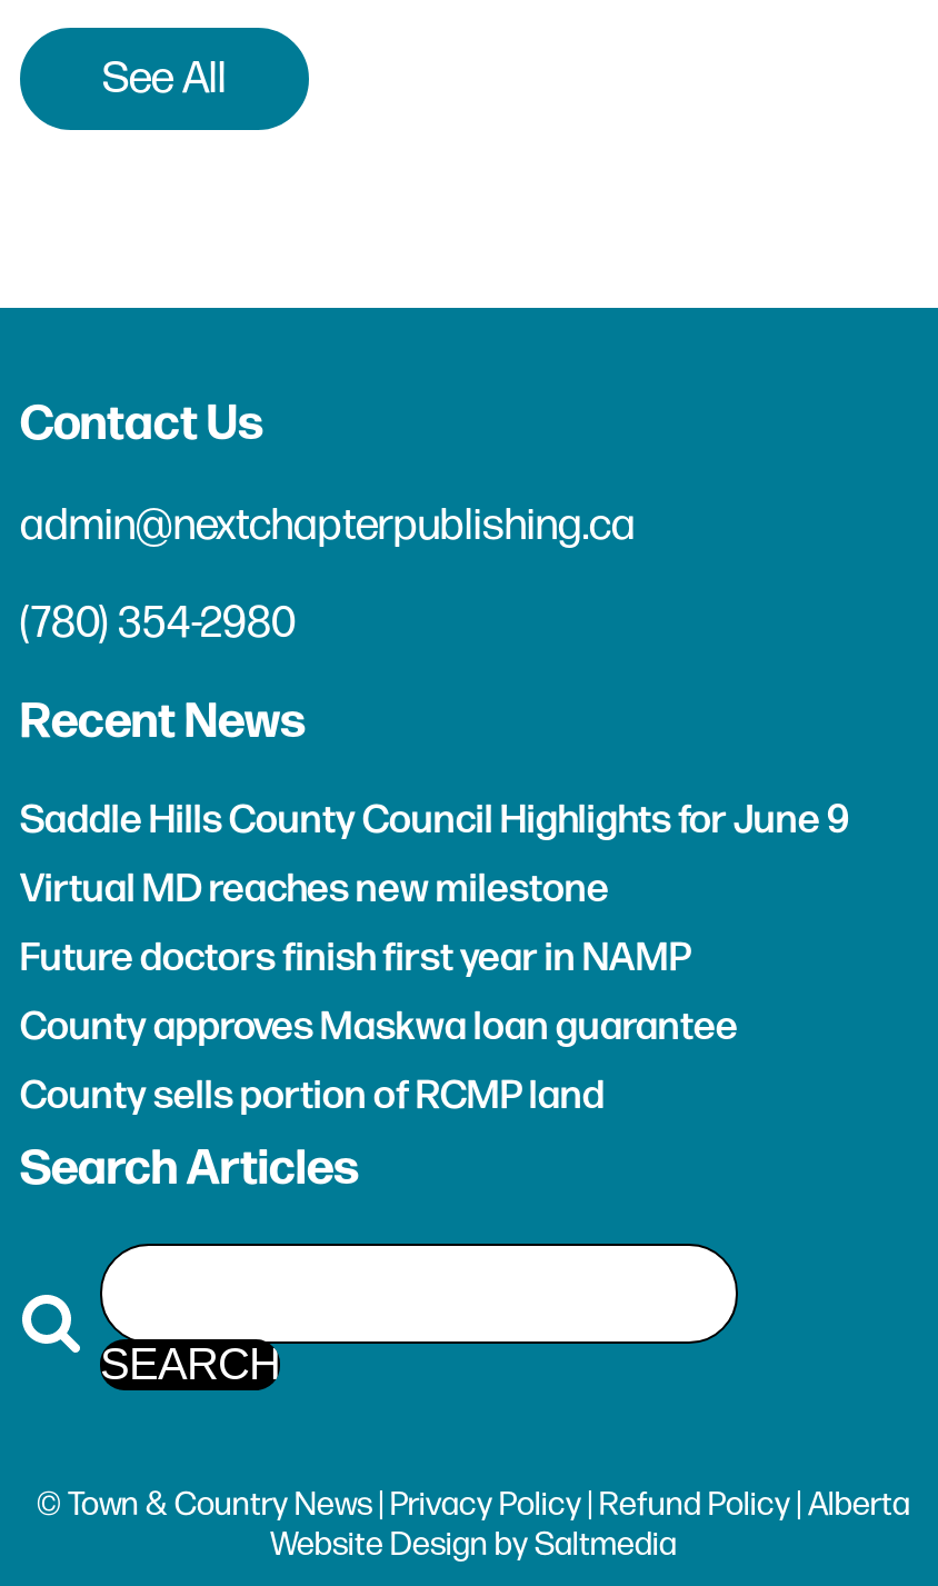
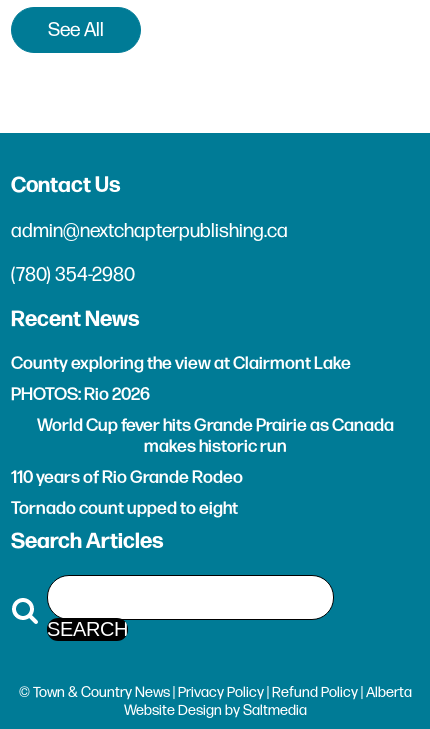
[20,797,856,844] Saddle Hills County Council Highlights for June 9 -> [11,353,351,374] County exploring the view at Clairmont Lake
[20,866,609,913] Virtual MD reaches new milestone -> [11,384,150,405] PHOTOS: Rio 2026
[20,935,691,982] Future doctors finish first year in NAMP -> [36,415,393,457] World Cup fever hits Grande Prairie as Canada | makes historic run
[20,1004,738,1051] County approves Maskwa loan guarantee -> [11,467,243,488] 110 years of Rio Grande Rodeo
[20,1073,605,1119] County sells portion of RCMP land -> [11,498,238,519] Tornado count upped to eight

